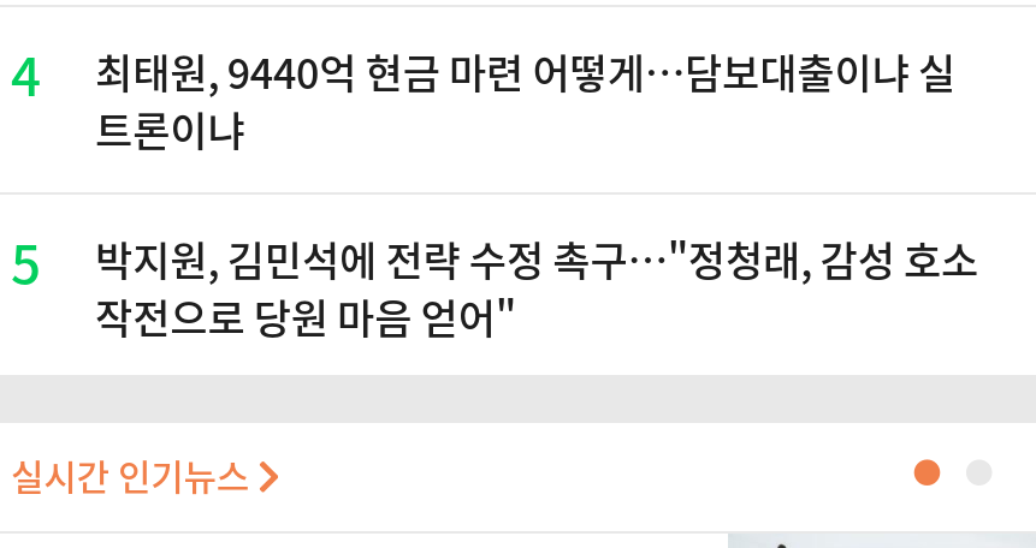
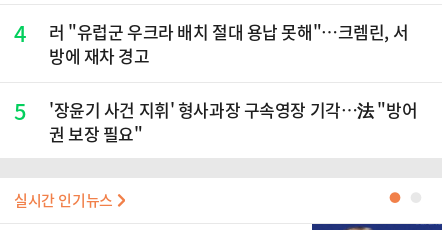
[95,41,955,159] 최태원, 9440억 현금 마련 어떻게…담보대출이냐 실 | 트론이냐 -> [49,19,408,68] 러 "유럽군 우크라 배치 절대 용납 못해"…크렘린, 서 | 방에 재차 경고
[95,228,978,346] 박지원, 김민석에 전략 수정 촉구…"정청래, 감성 호소 | 작전으로 당원 마음 얻어" -> [49,97,417,146] '장윤기 사건 지휘' 형사과장 구속영장 기각…法 "방어 | 권 보장 필요"

